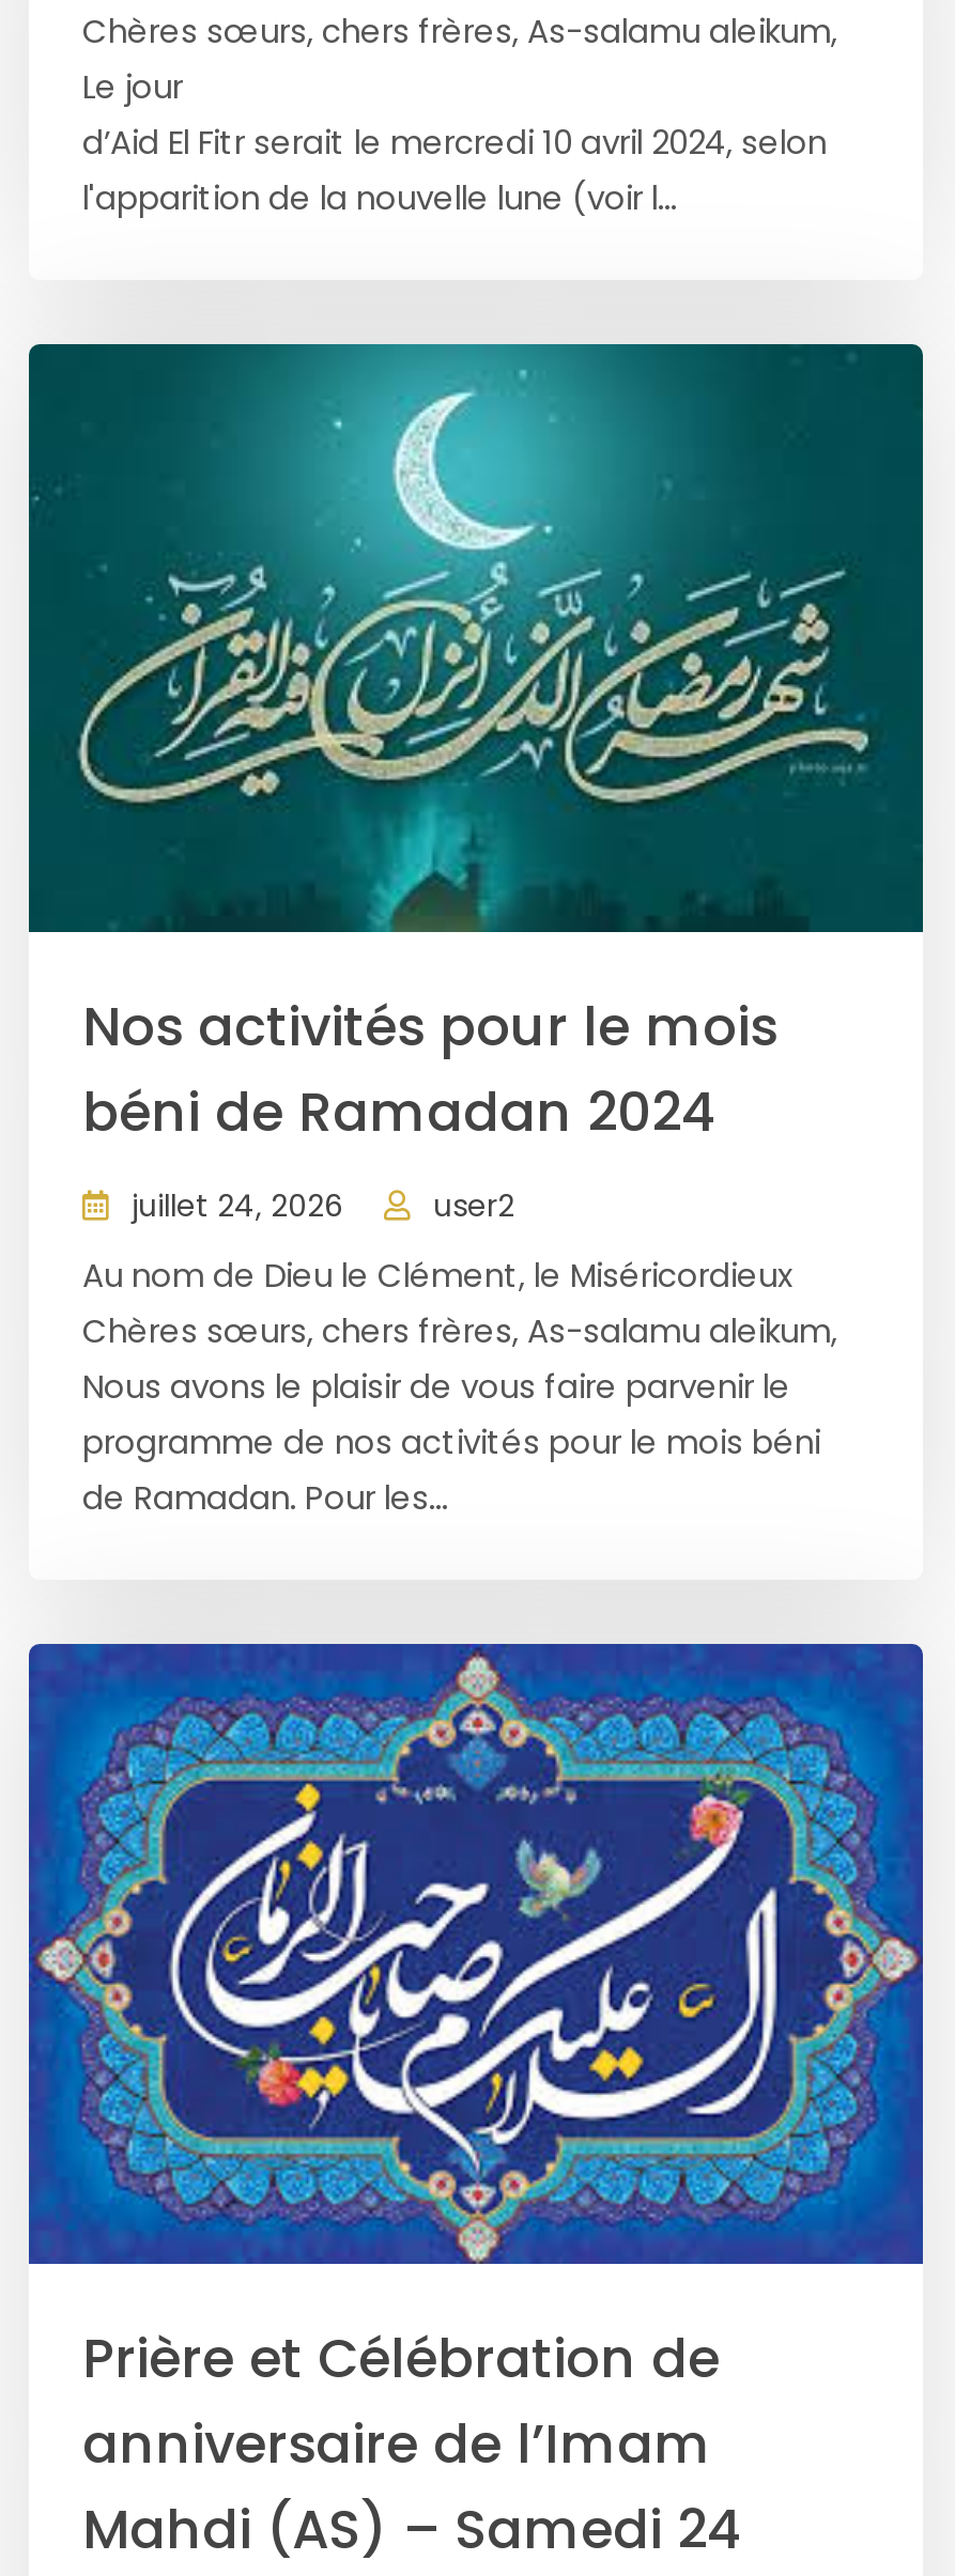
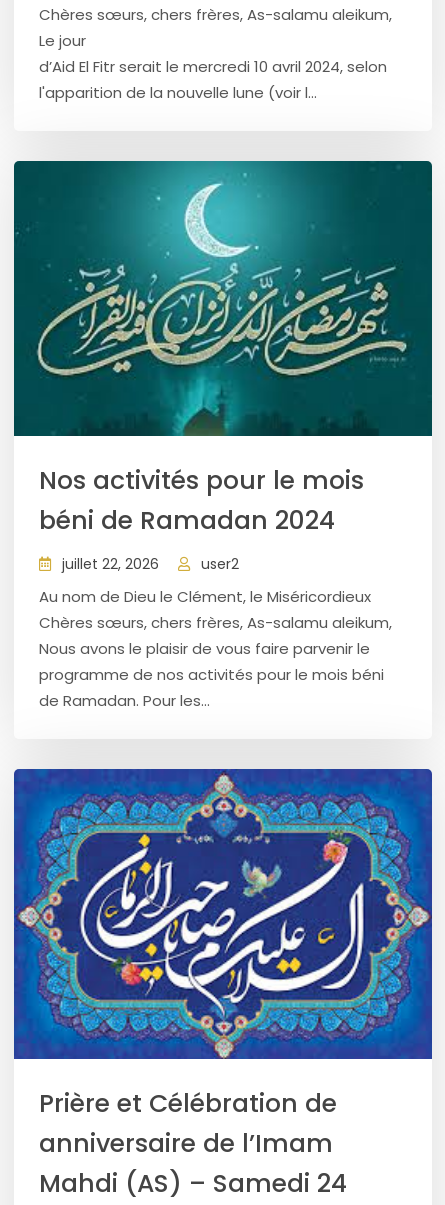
[132,1184,343,1227] juillet 24, 2026 -> [62,554,159,574] juillet 22, 2026

